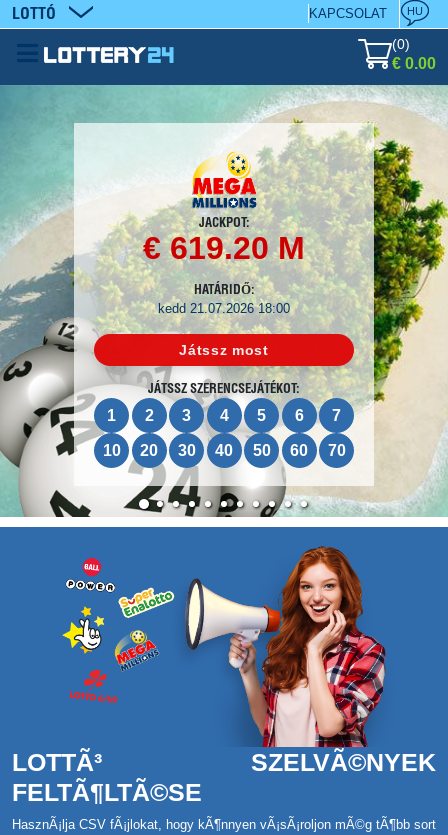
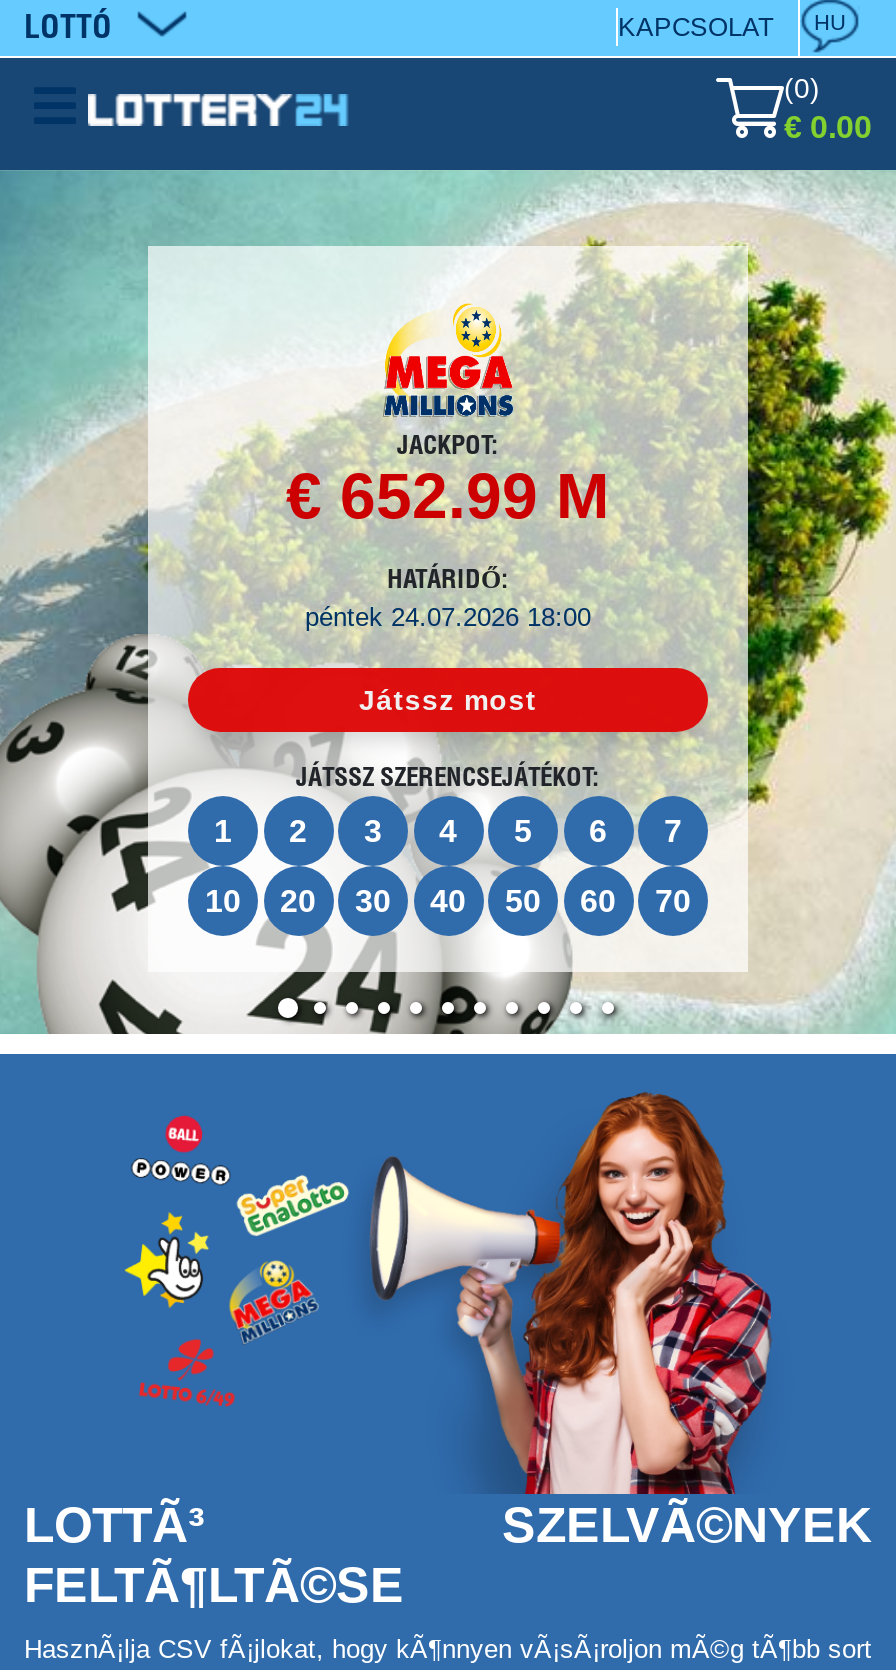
[143,230,305,266] € 619.20 M -> [286,461,610,533] € 652.99 M
[158,301,290,316] kedd 21.07.2026 18:00 -> [305,603,591,633] péntek 24.07.2026 18:00

